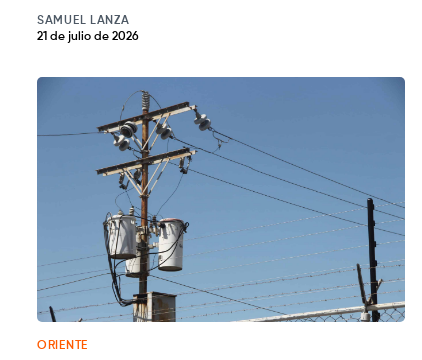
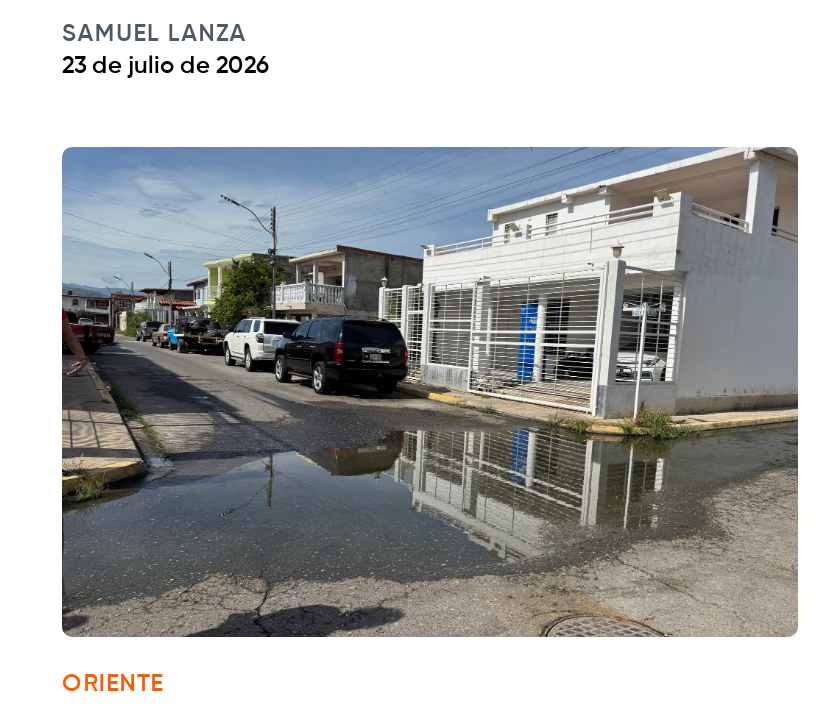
[37,31,139,43] 21 de julio de 2026 -> [62,55,270,79] 23 de julio de 2026
[36,76,406,323] [image] -> [60,147,800,639] [image]

